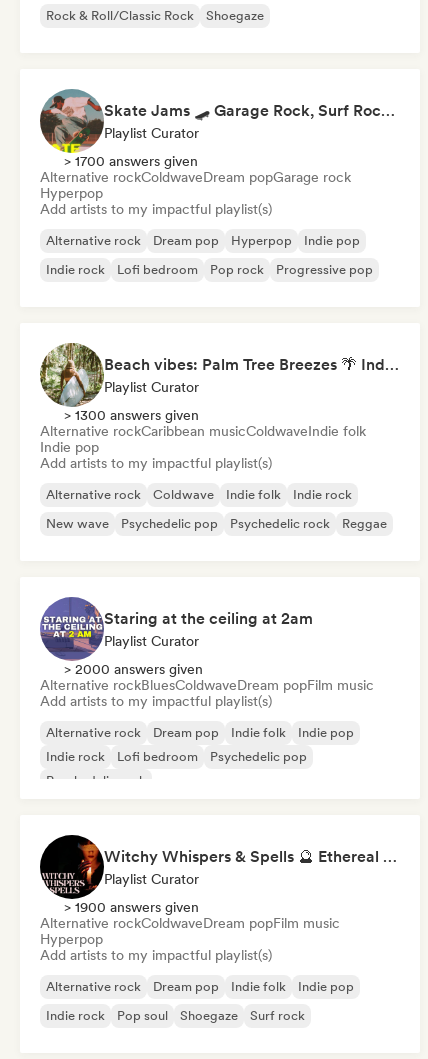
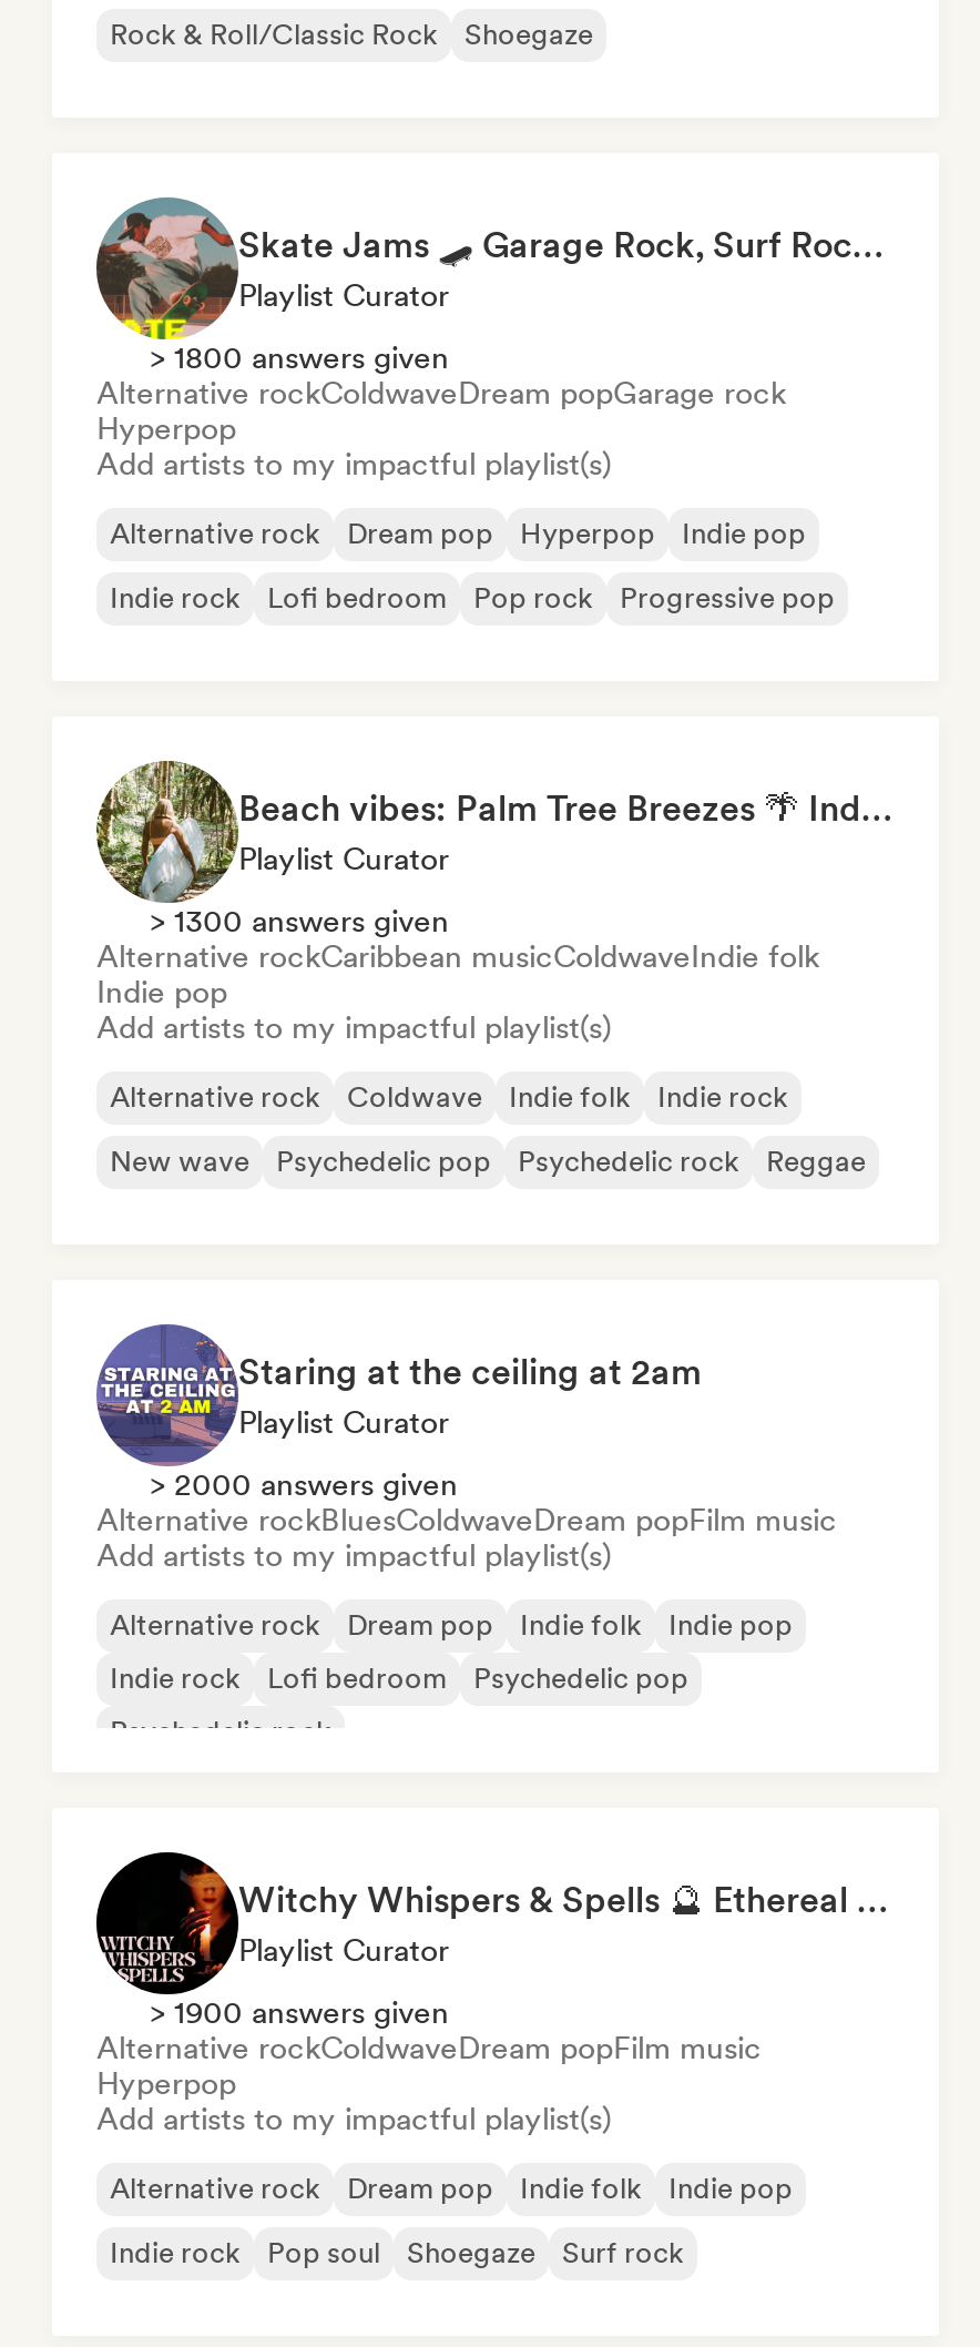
[64,153,198,169] > 1700 answers given -> [150,339,449,375] > 1800 answers given

